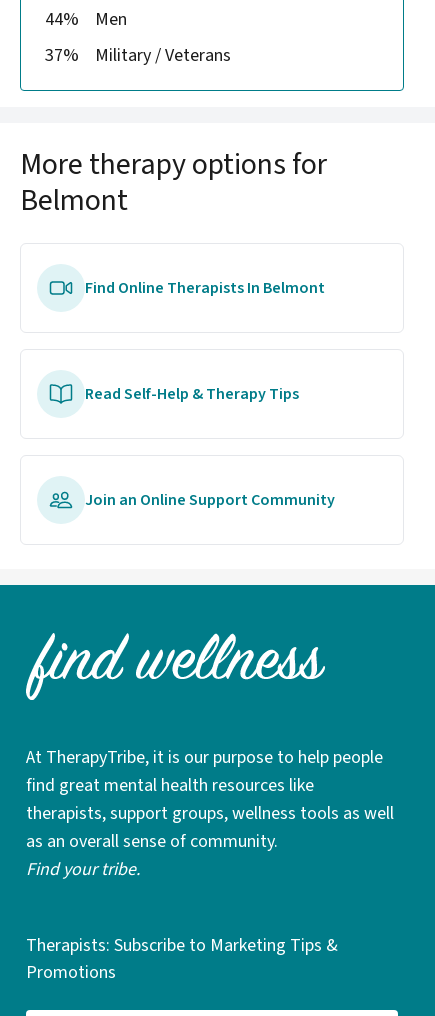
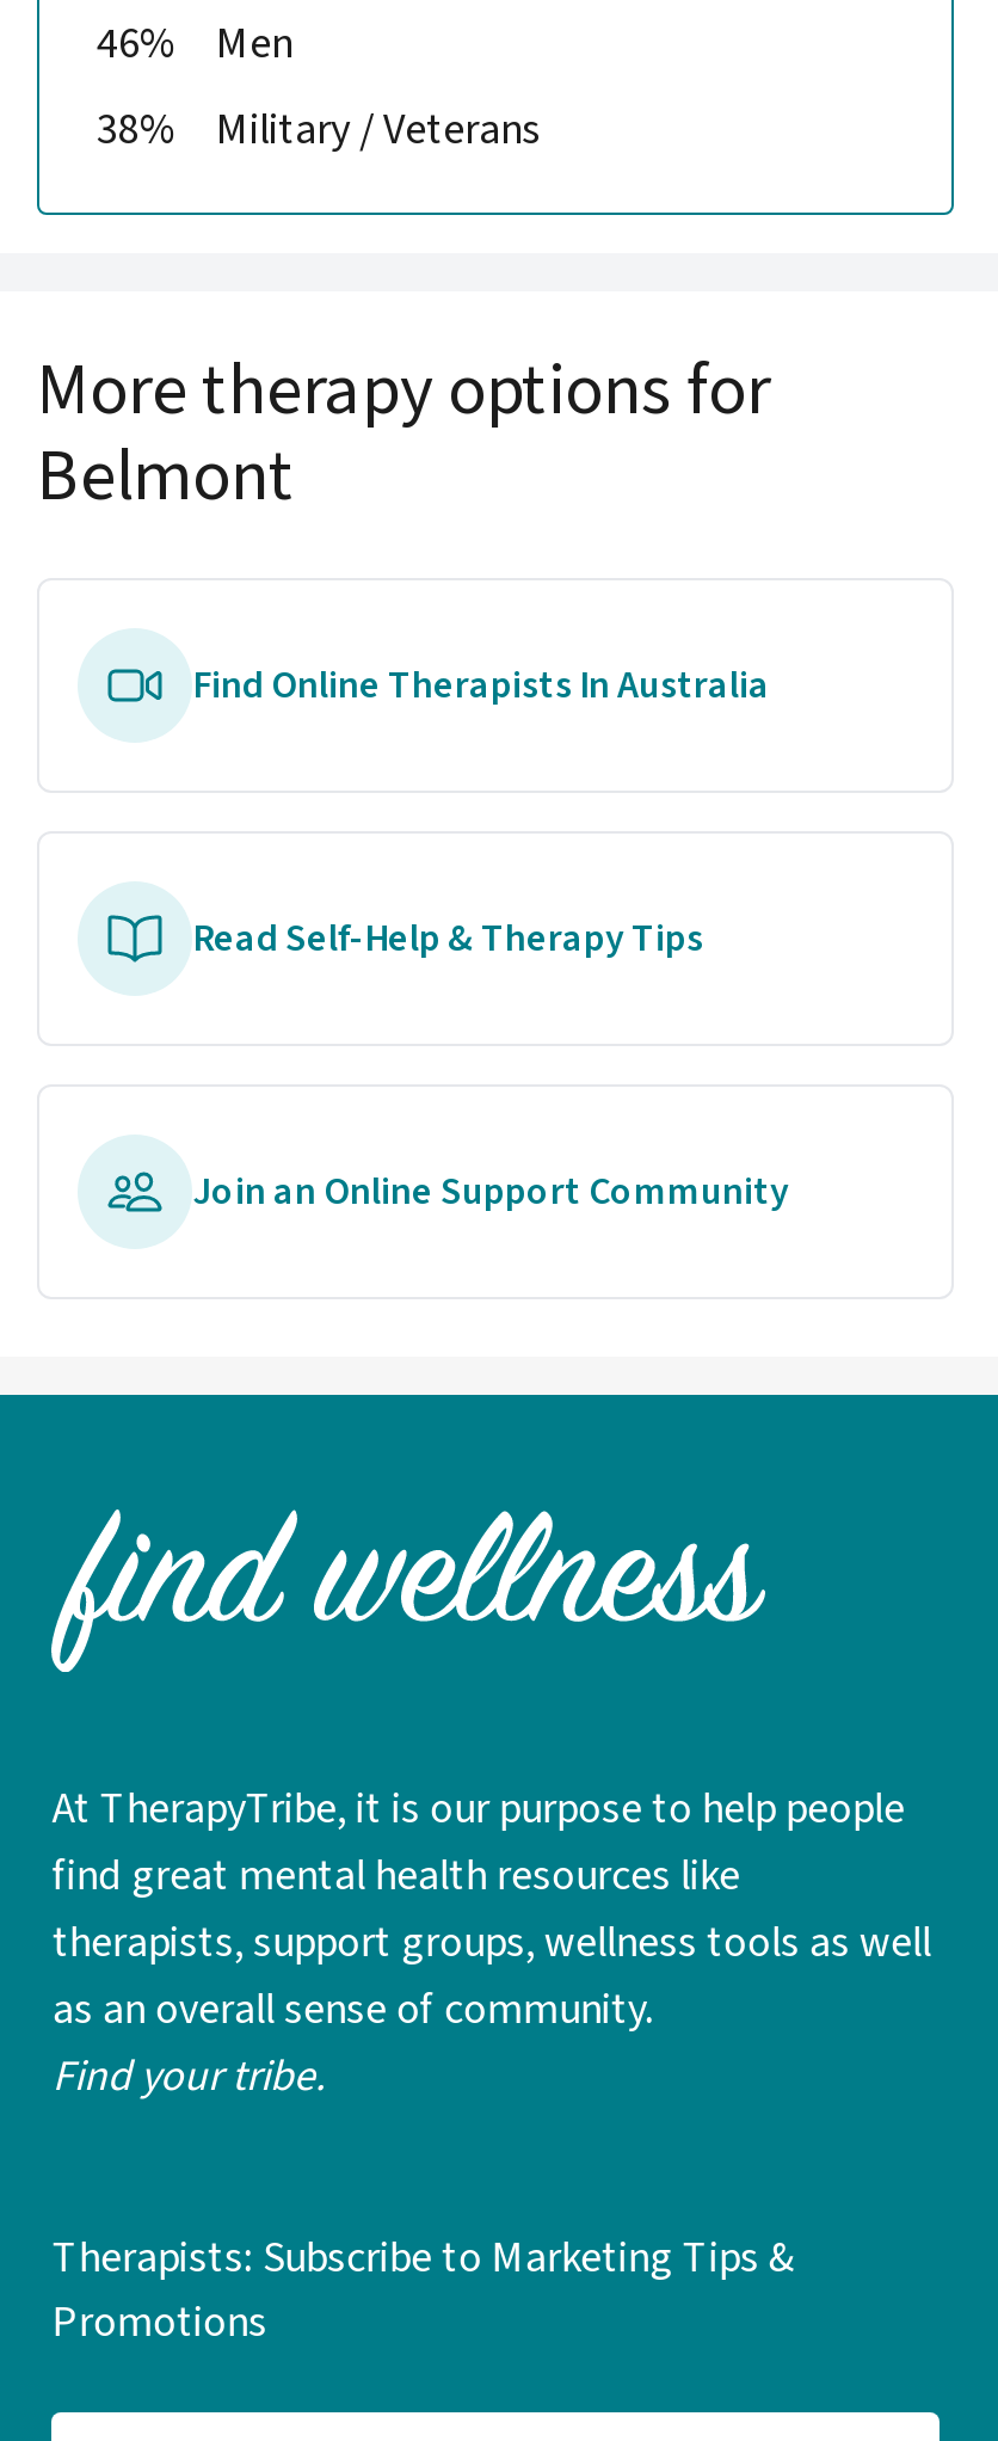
[45,7,127,32] 44% Men -> [97,14,292,74] 46% Men
[45,43,231,68] 37% Military / Veterans -> [97,100,541,160] 38% Military / Veterans
[85,277,325,299] Find Online Therapists In Belmont -> [192,659,770,711] Find Online Therapists In Australia

